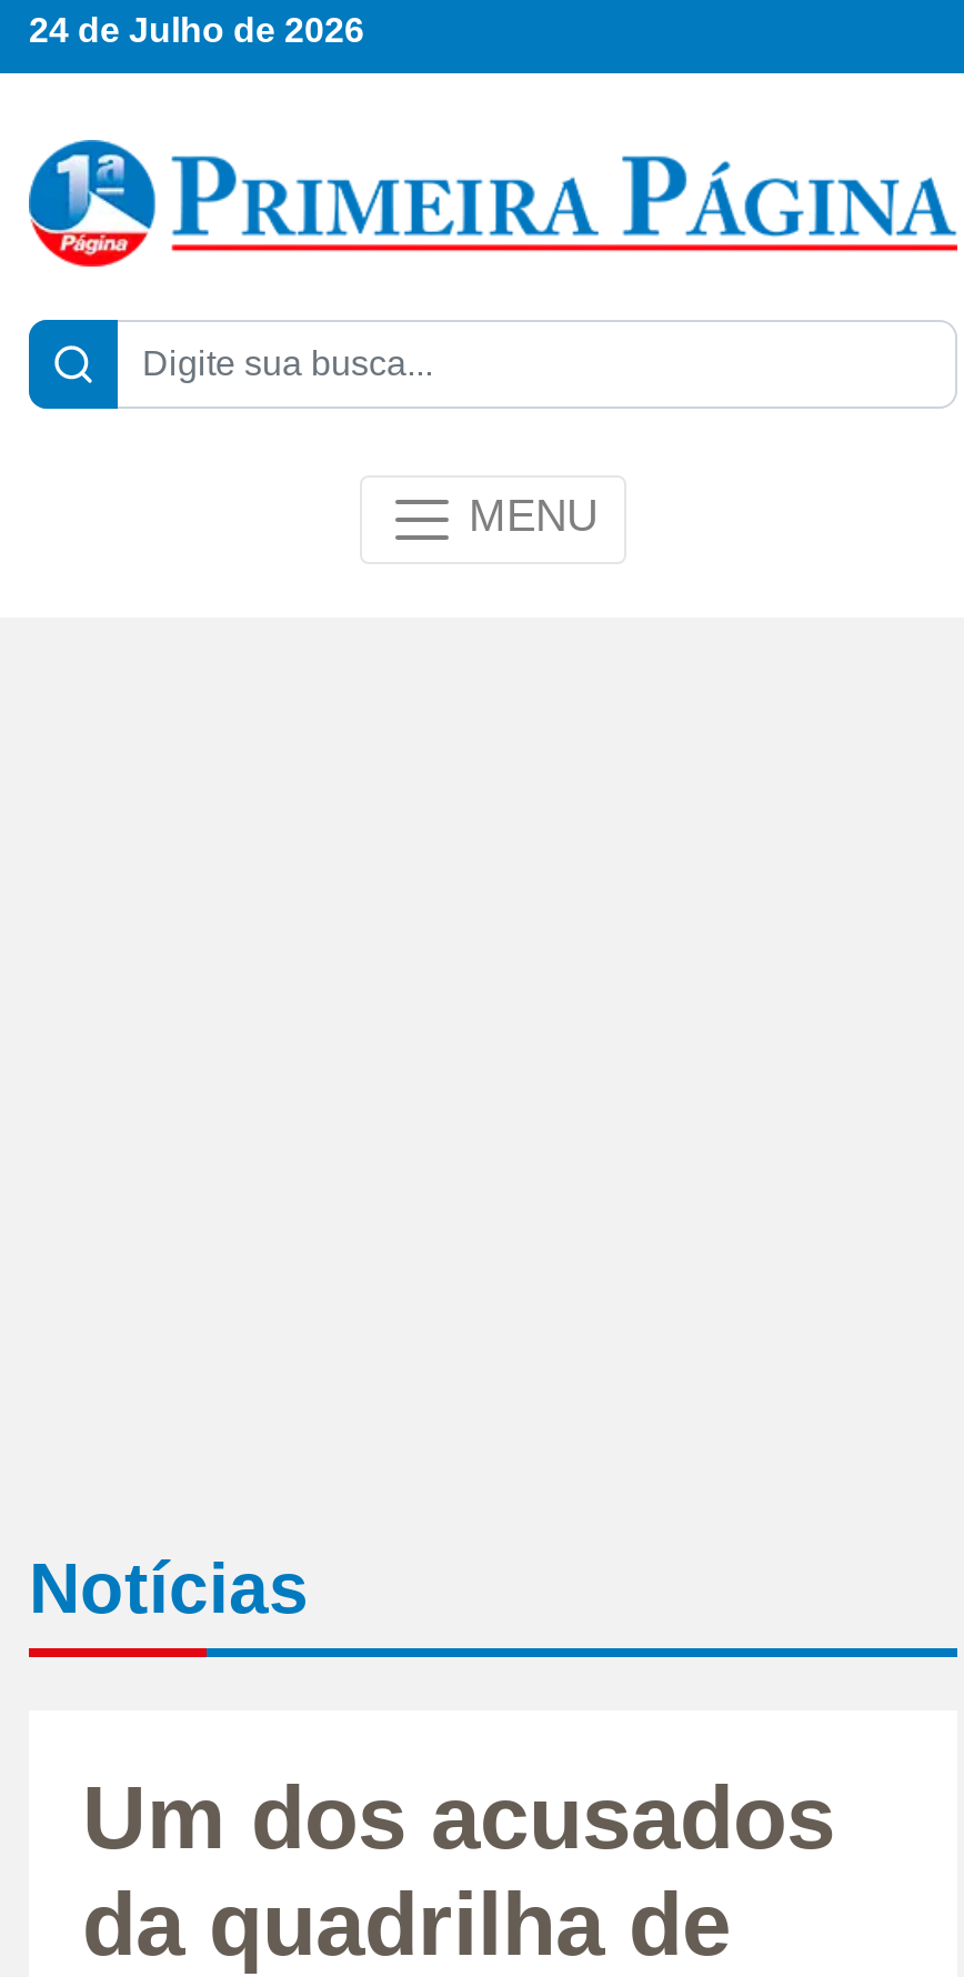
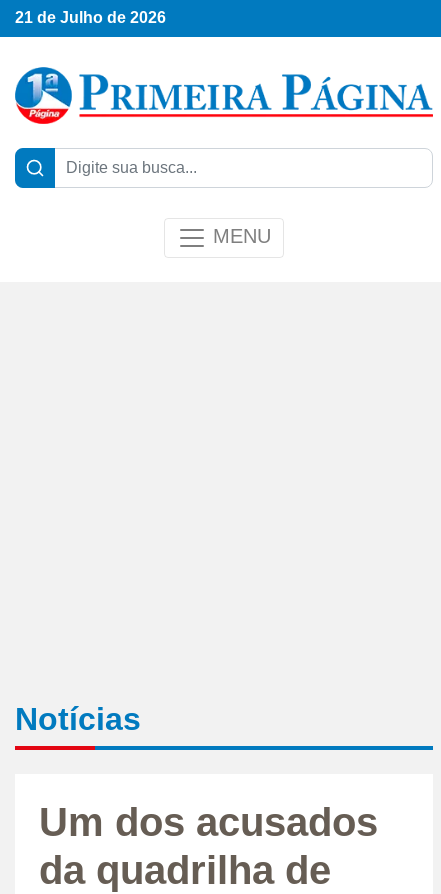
[29,12,364,50] 24 de Julho de 2026 -> [15,9,166,26] 21 de Julho de 2026

